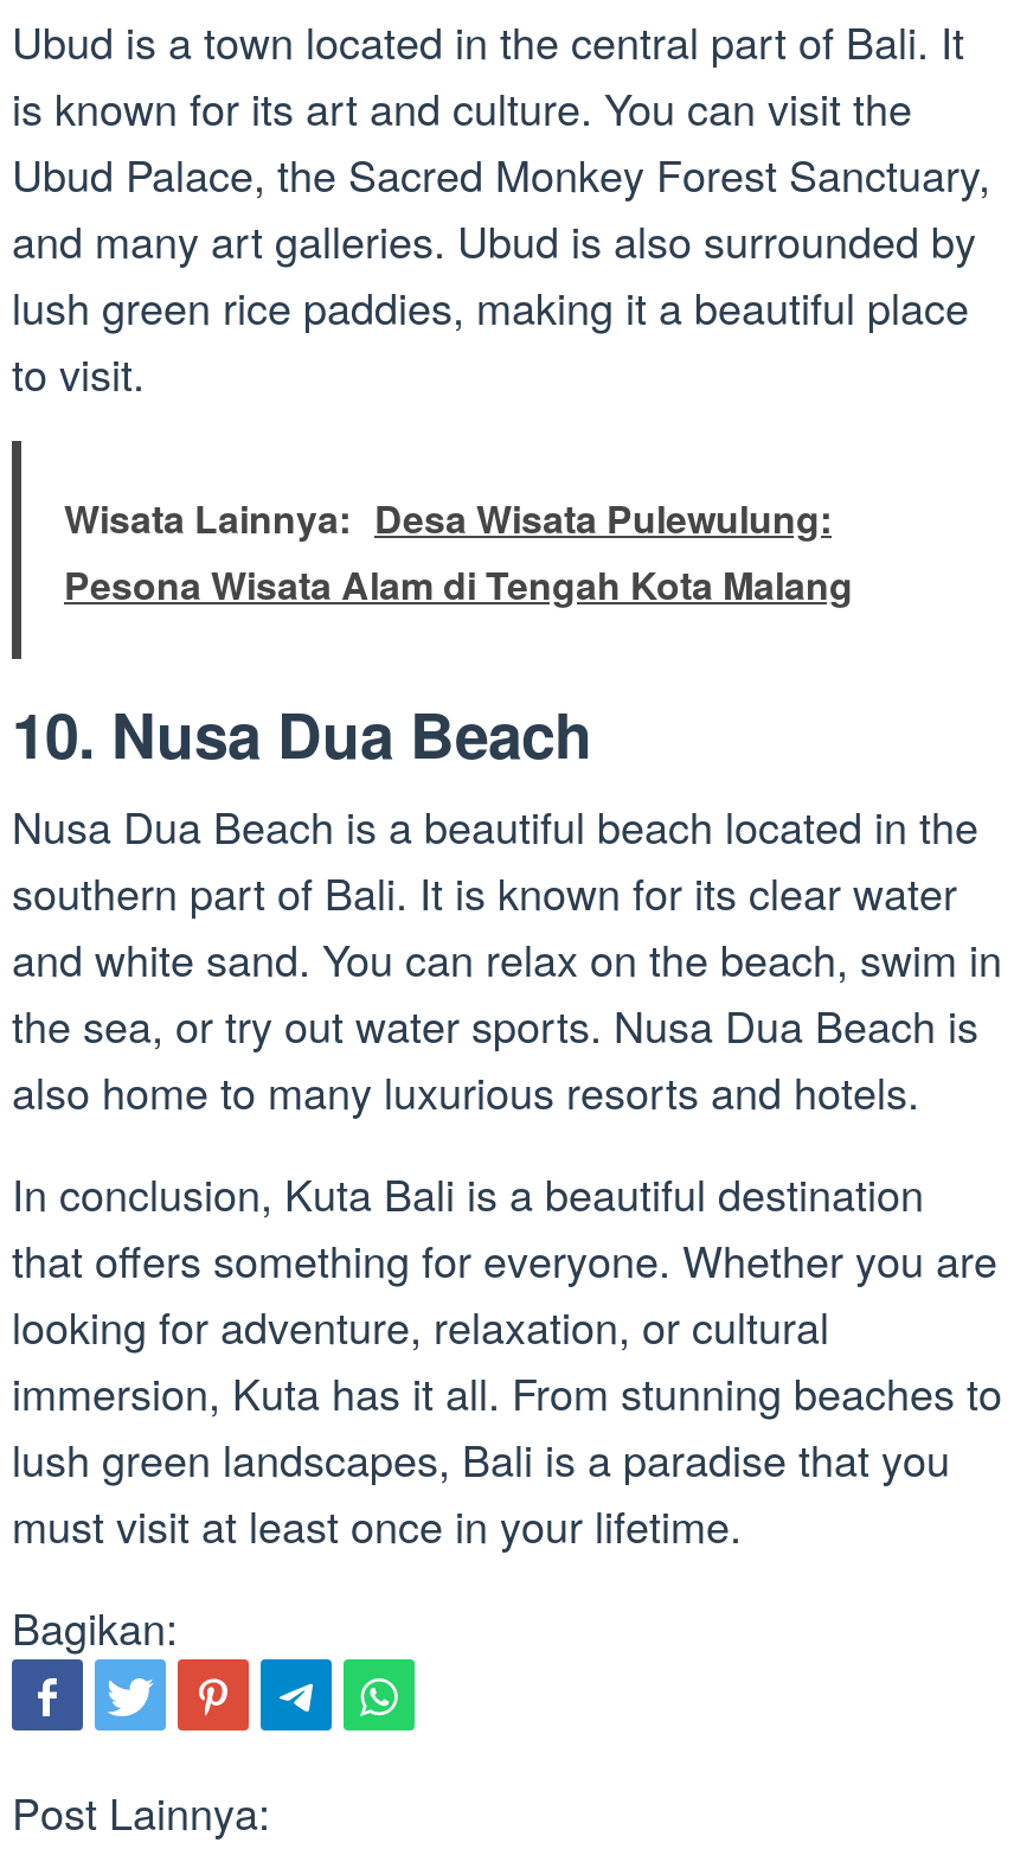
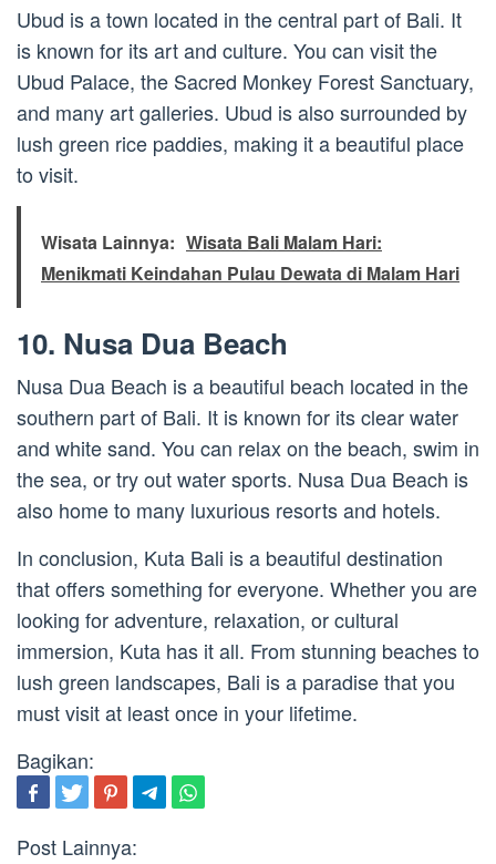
[64,491,853,612] Wisata Lainnya: Desa Wisata Pulewulung: | Pesona Wisata Alam di Tengah Kota Malang -> [41,230,459,286] Wisata Lainnya: Wisata Bali Malam Hari: | Menikmati Keindahan Pulau Dewata di Malam Hari

